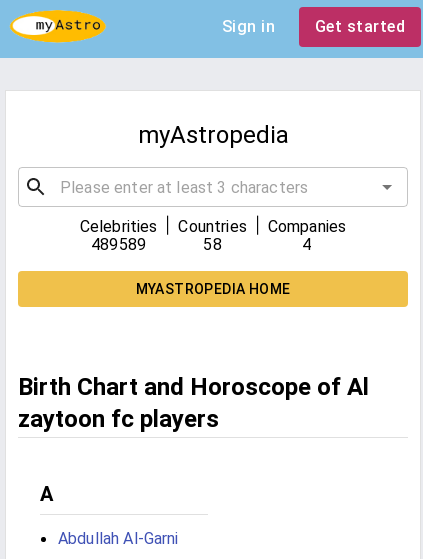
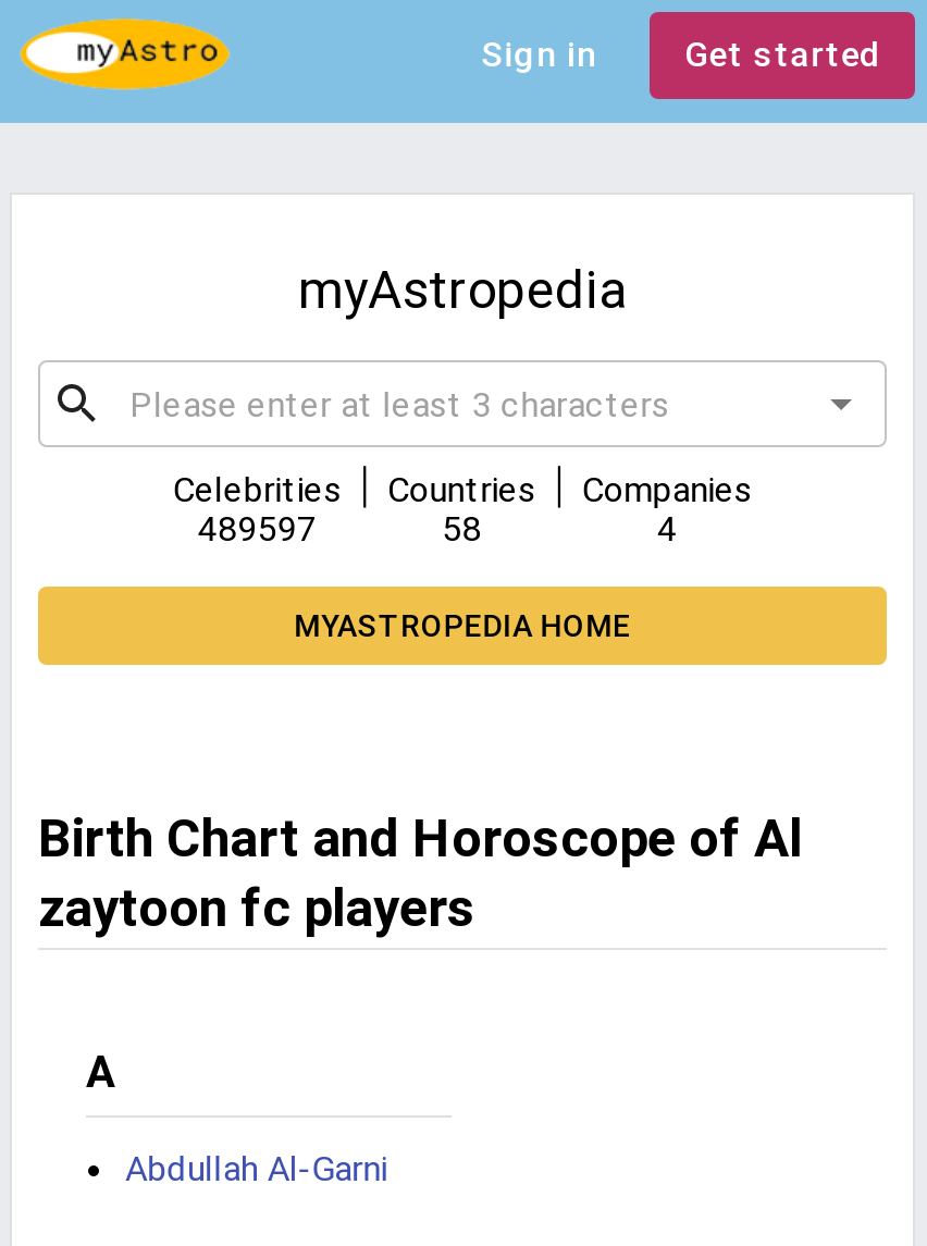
[91,235,146,254] 489589 -> [197,509,317,550] 489597

